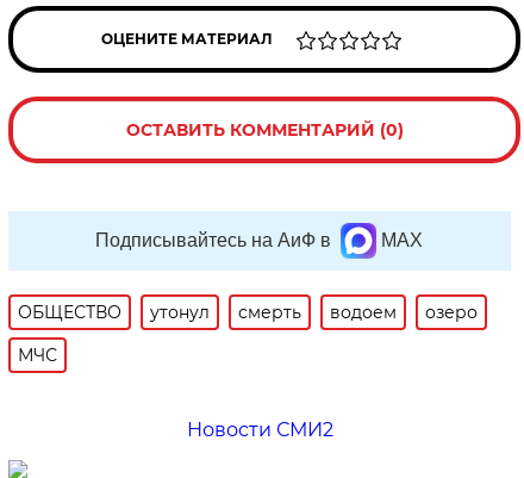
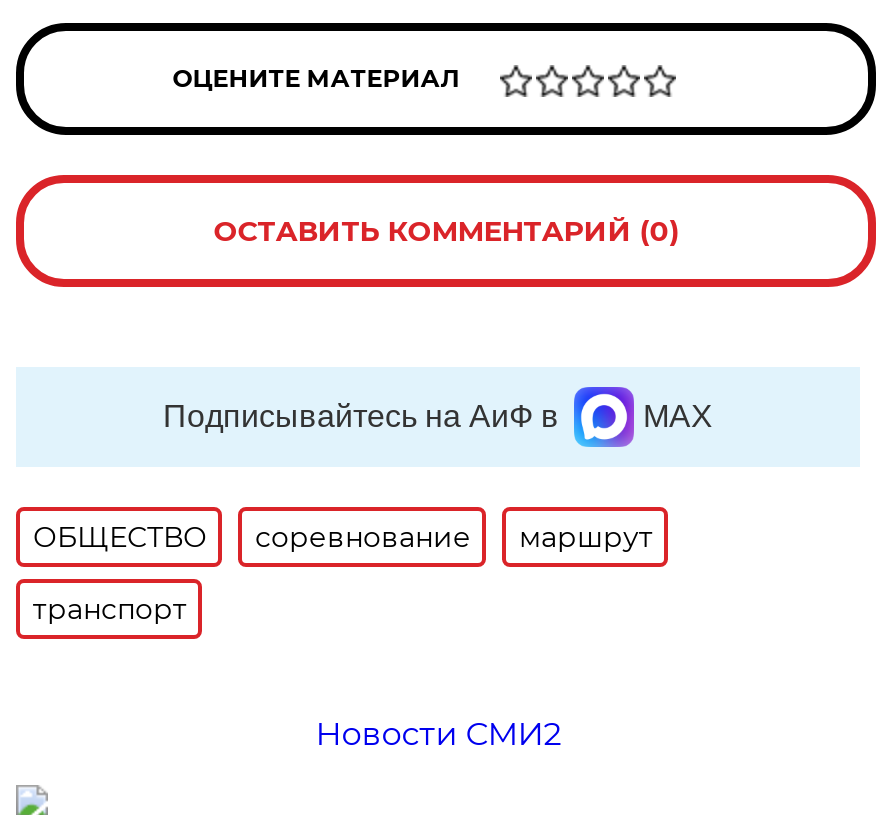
[151,302,478,323] утонул | смерть | водоем | озеро -> [255,519,653,555] соревнование | маршрут
[18,345,58,366] МЧС -> [33,591,187,627] транспорт

